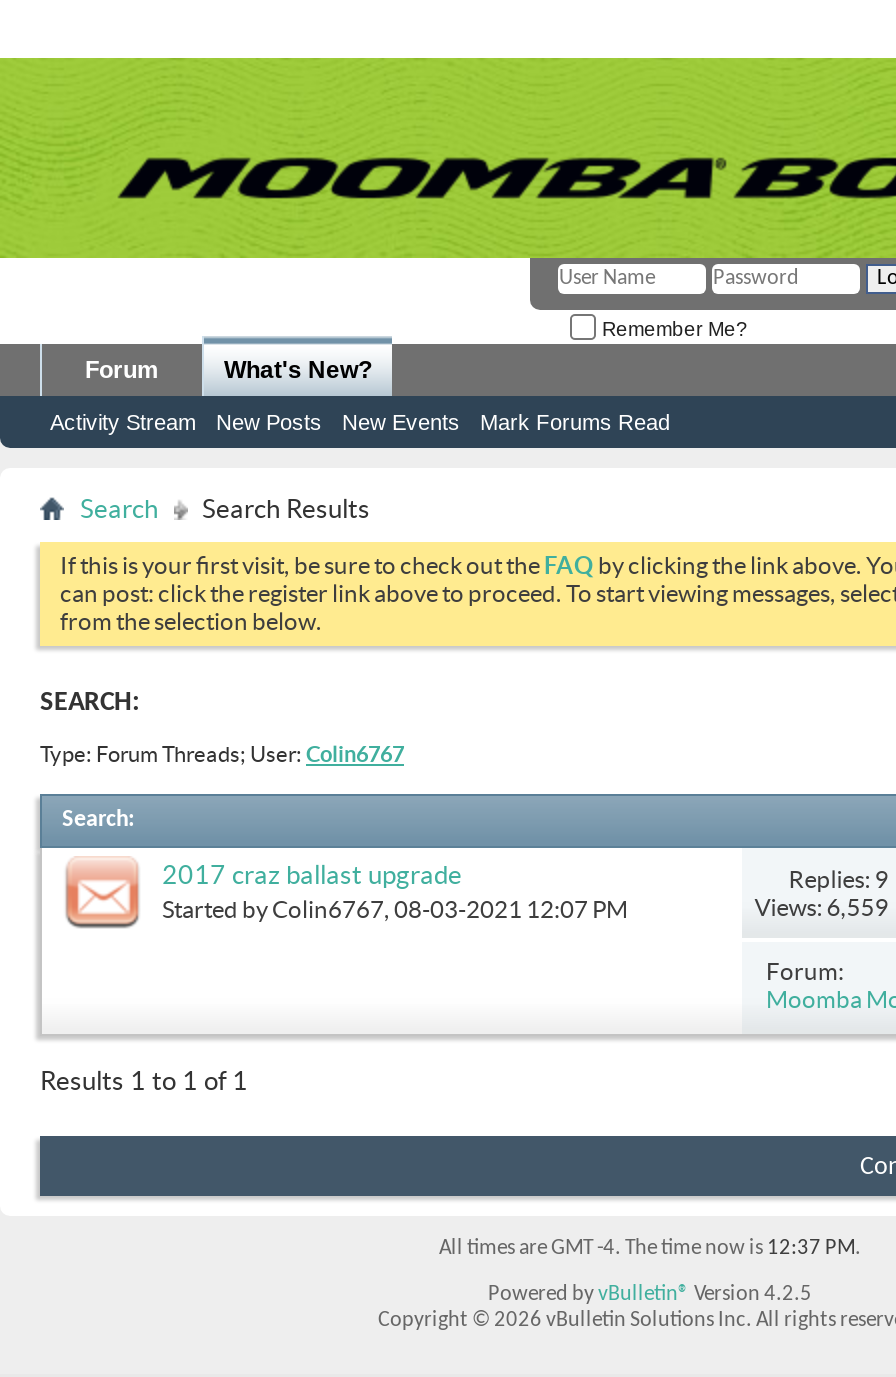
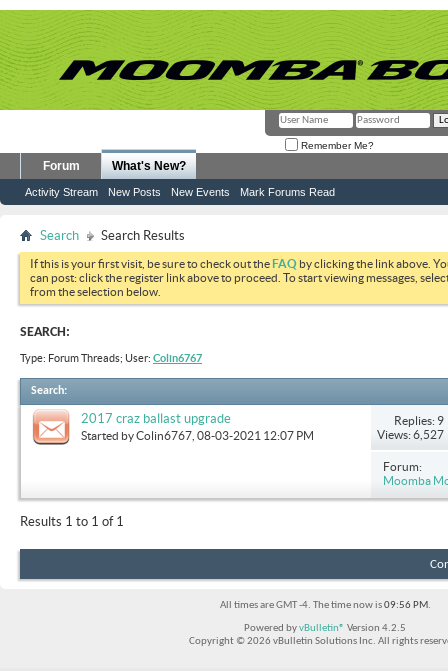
[754,893,888,919] Views: 6,559 -> [377,428,444,441] Views: 6,527
[439,1238,861,1260] All times are GMT -4. The time now is 12:37 PM. -> [219,600,430,611] All times are GMT -4. The time now is 09:56 PM.

